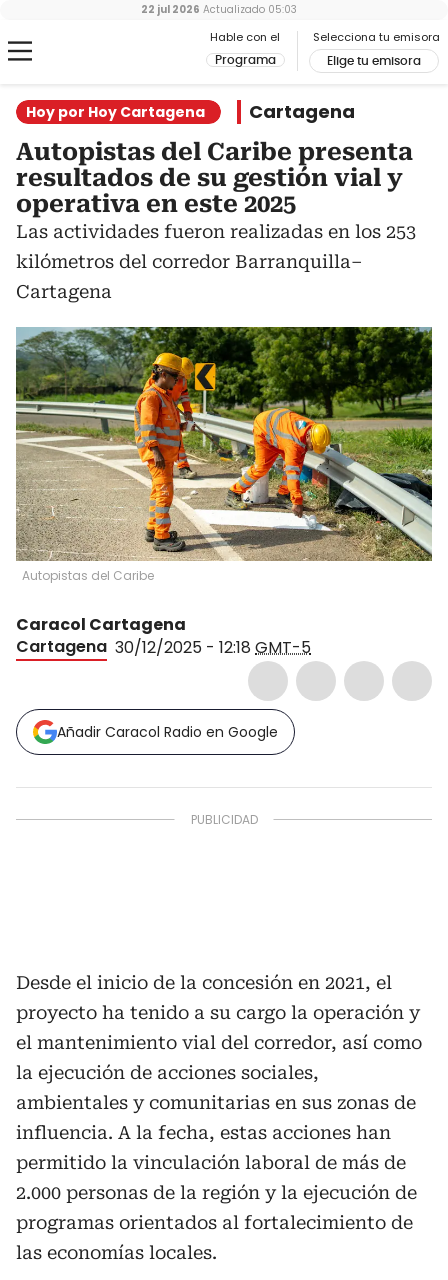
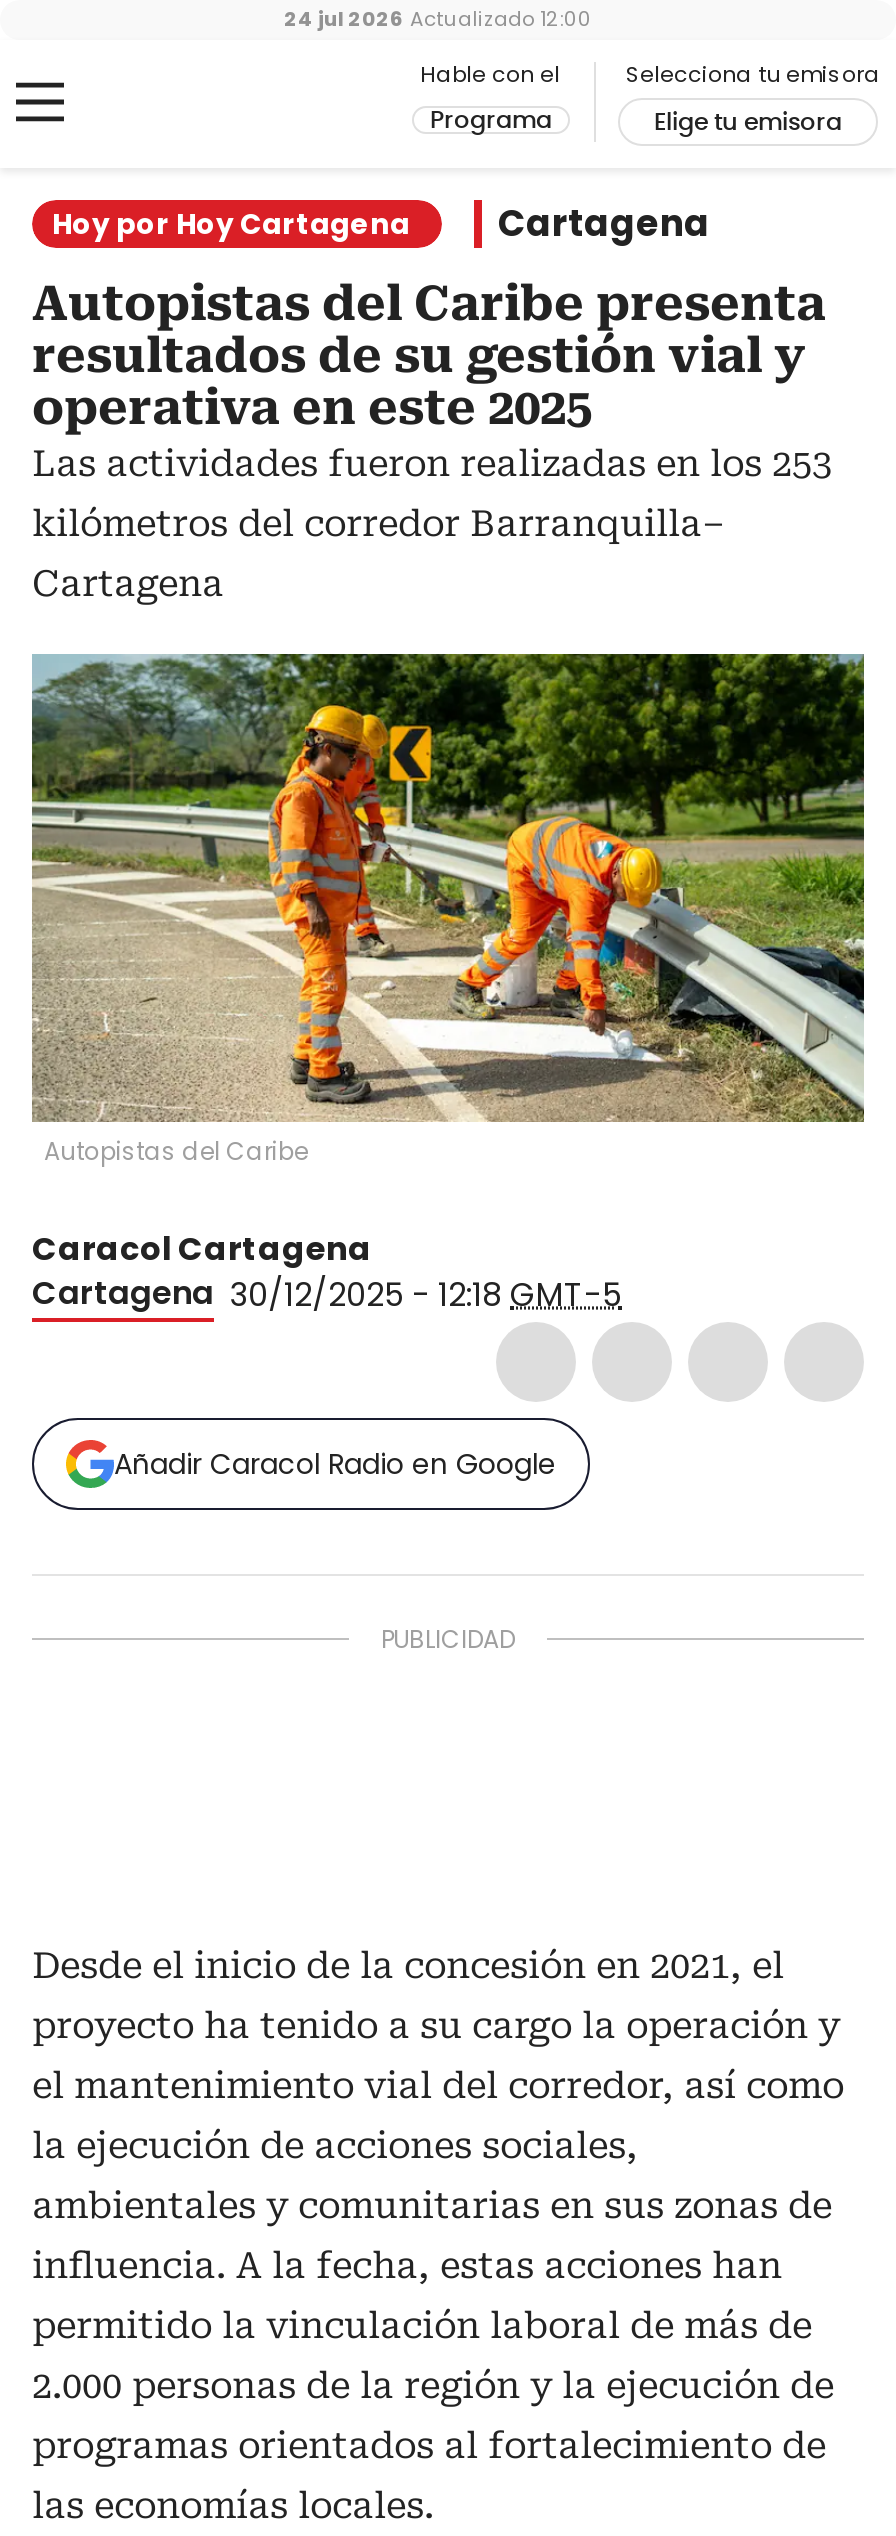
[141,2,297,17] 22 jul 2026 Actualizado 05:03 -> [284,4,592,34] 24 jul 2026 Actualizado 12:00

